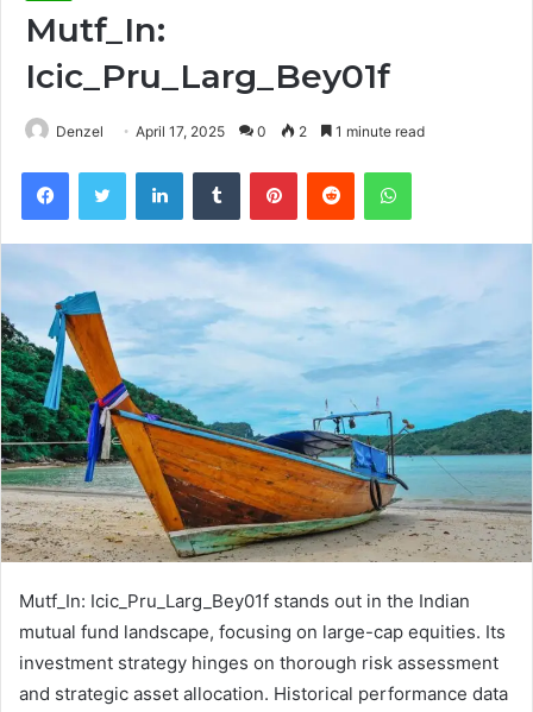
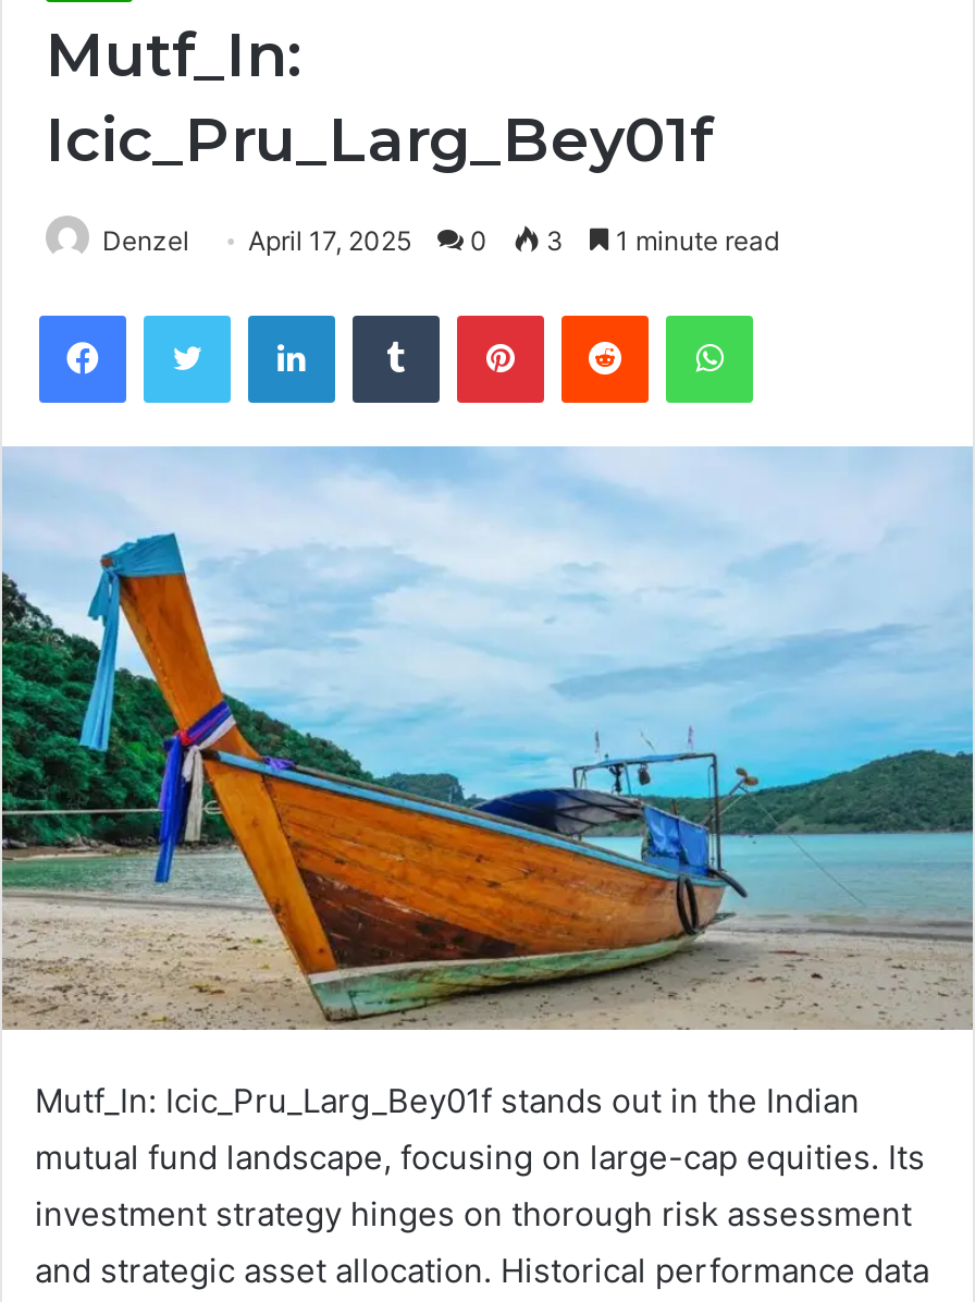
[56,122,425,140] Denzel April 17, 2025 0 2 1 minute read -> [102,224,779,256] Denzel April 17, 2025 0 3 1 minute read

